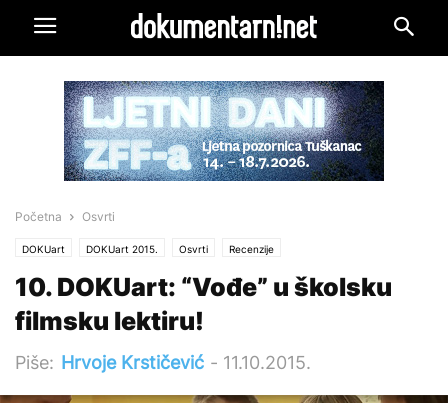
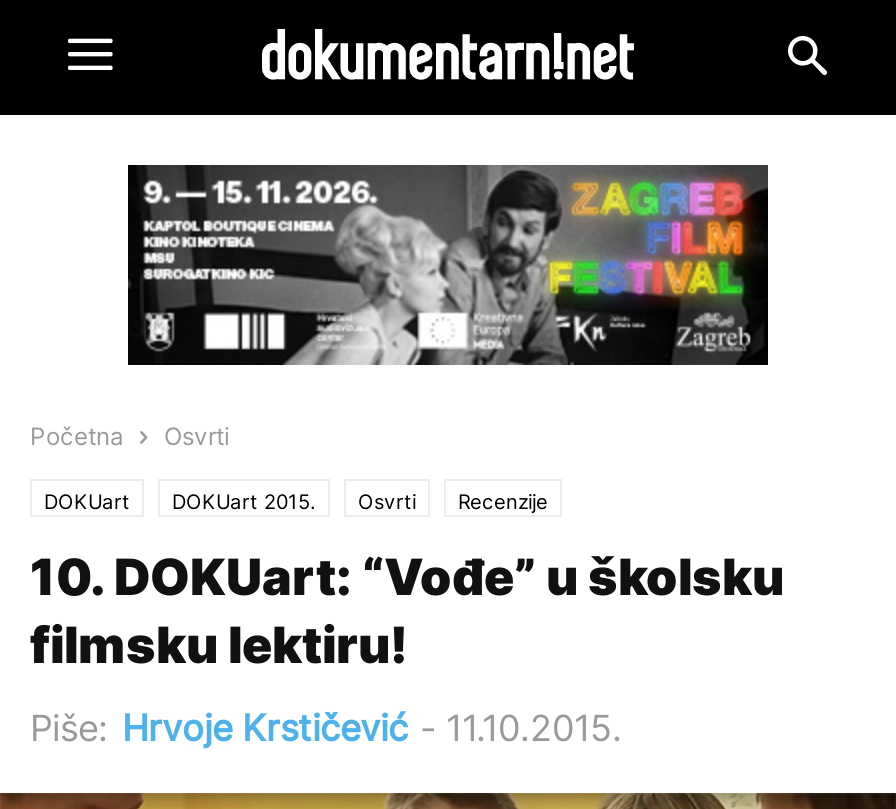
[63,80,384,182] [image] -> [126,163,768,367] [image]

